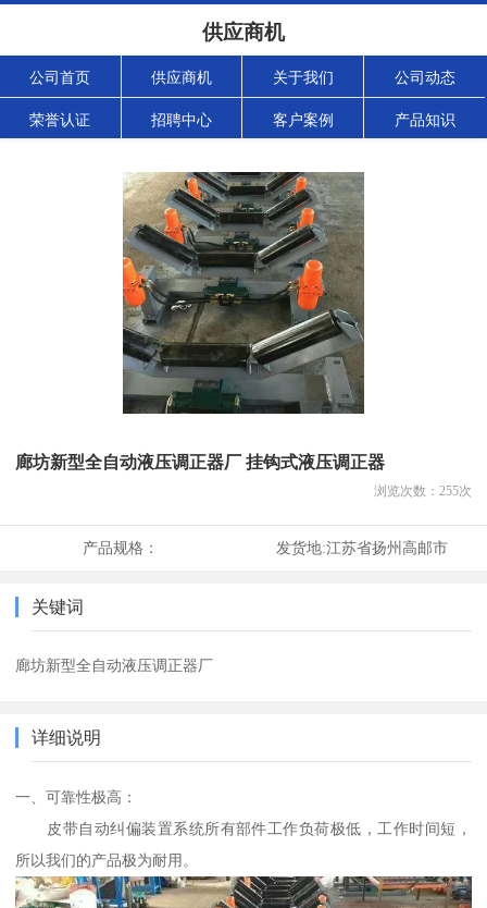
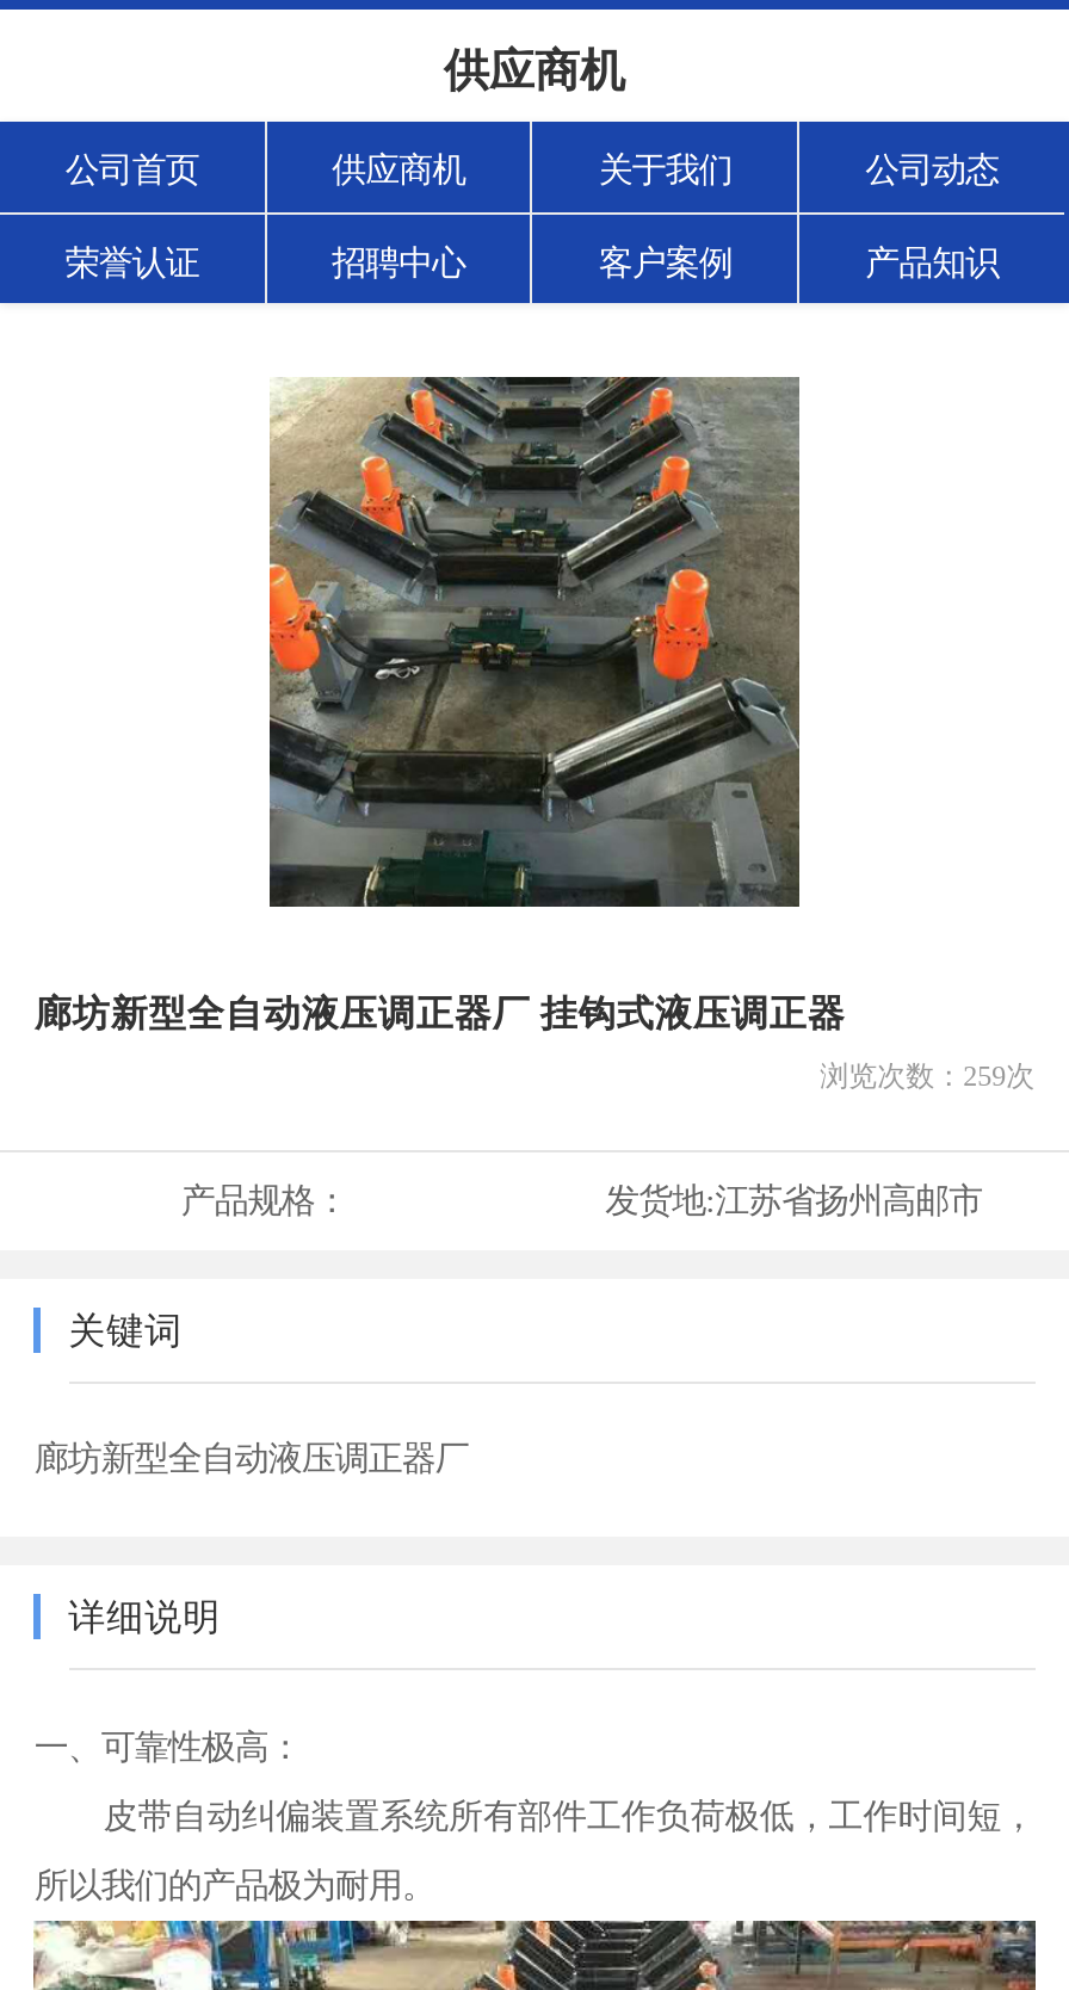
[374,484,471,499] 浏览次数：255次 -> [820,1060,1035,1093] 浏览次数：259次

